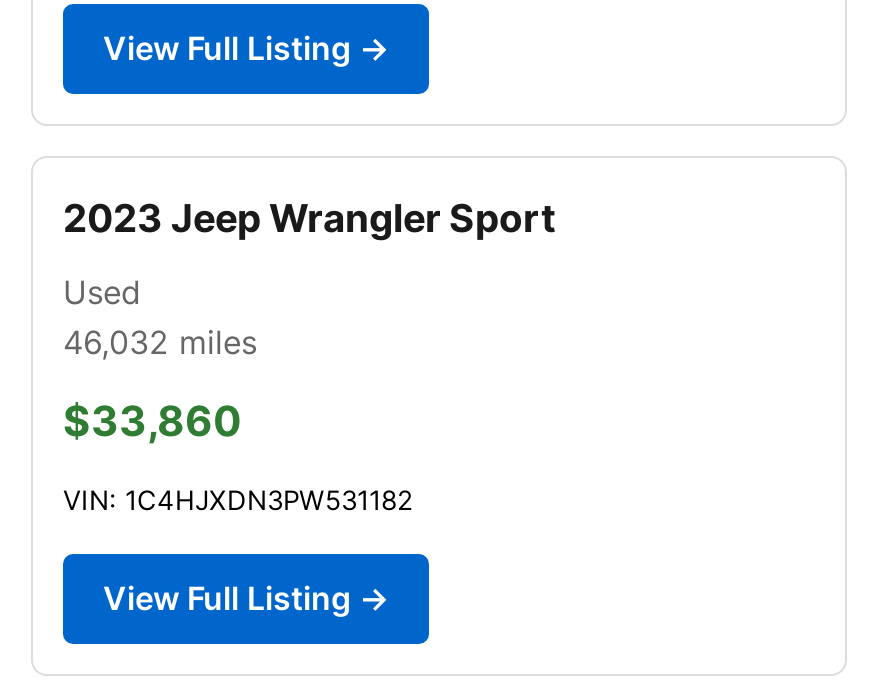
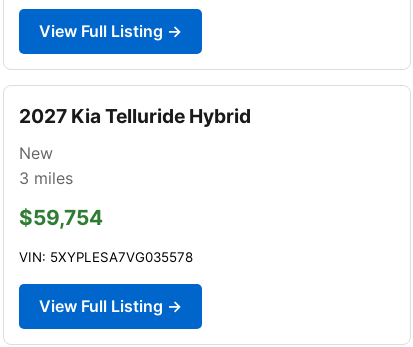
[63,194,555,242] 2023 Jeep Wrangler Sport -> [19,104,251,128] 2027 Kia Telluride Hybrid
[63,272,257,362] Used | 46,032 miles -> [19,143,73,188] New | 3 miles
[63,396,241,446] $33,860 -> [19,205,103,230] $59,754
[63,484,413,516] VIN: 1C4HJXDN3PW531182 -> [19,249,193,265] VIN: 5XYPLESA7VG035578

